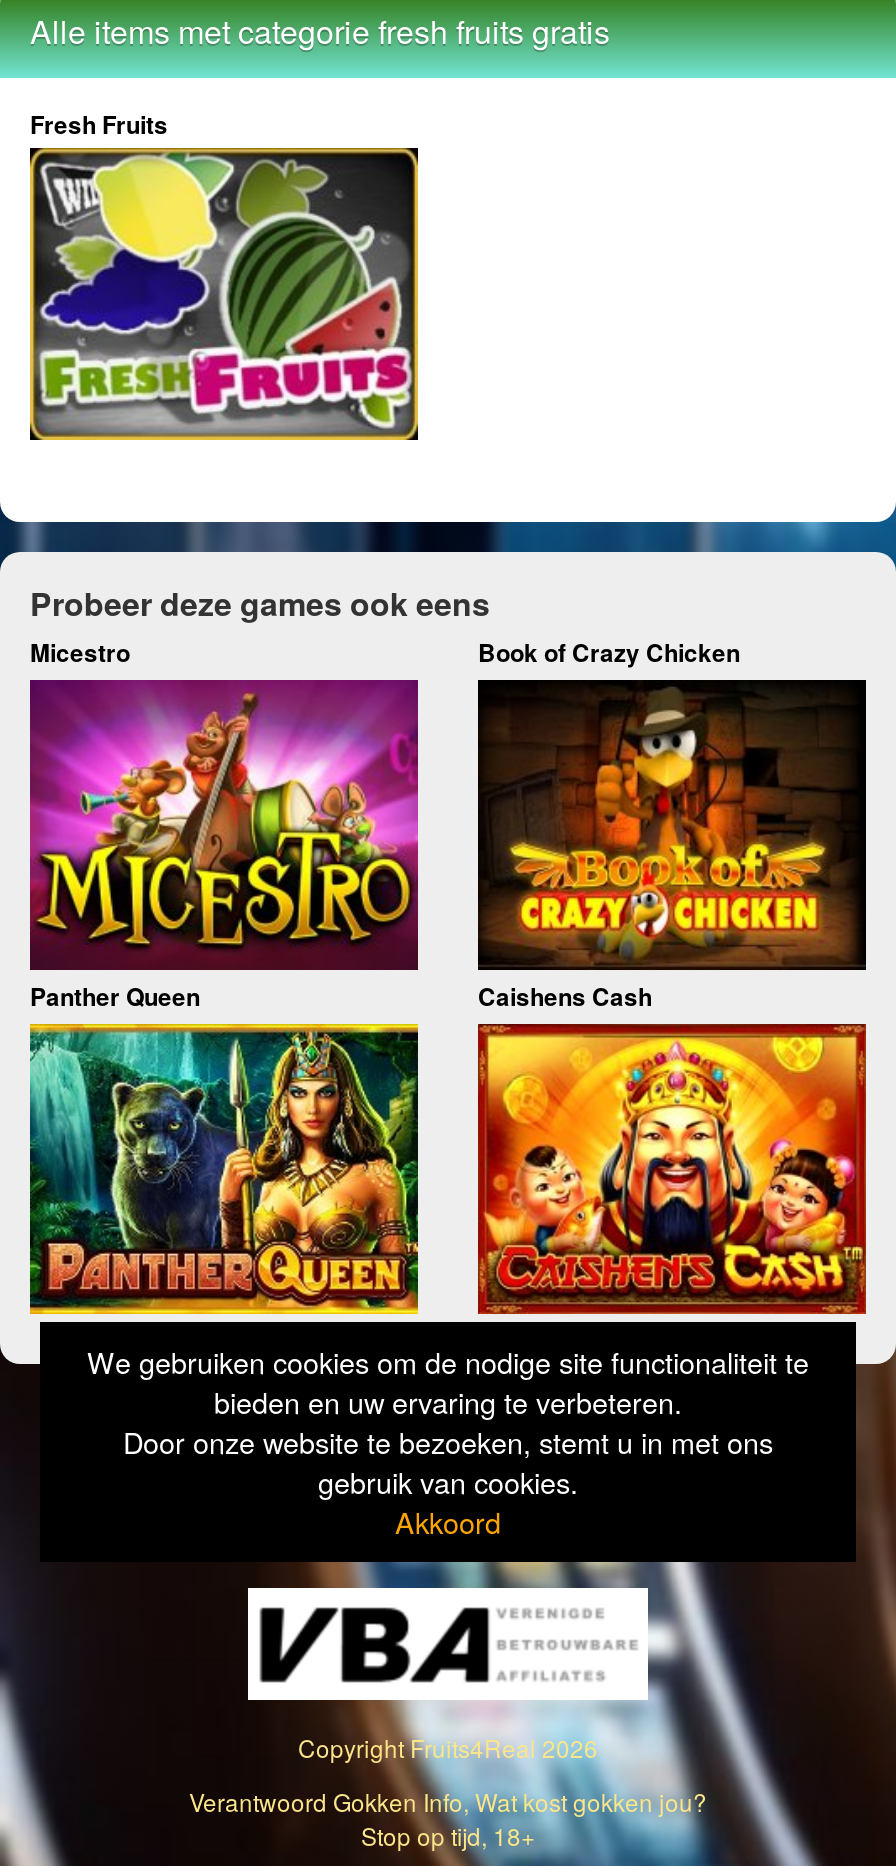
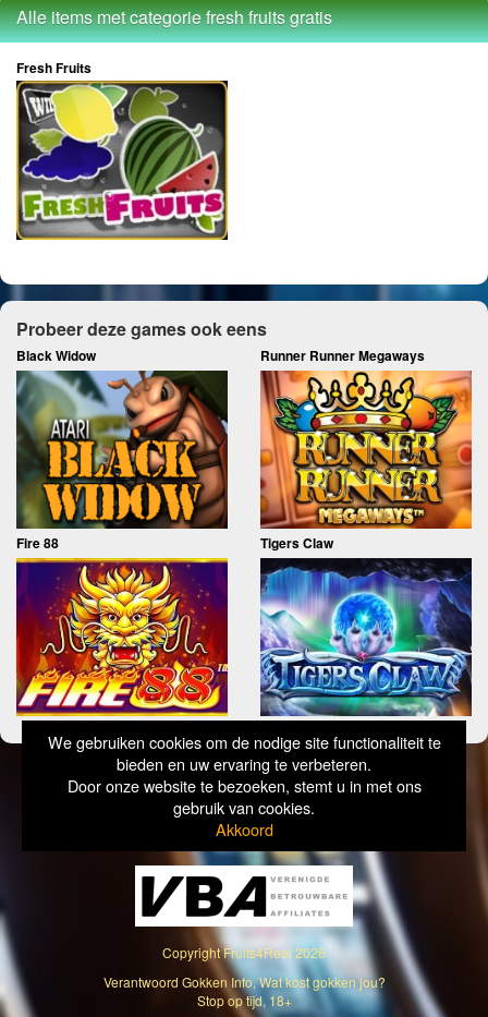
[30,633,740,669] Micestro | Book of Crazy Chicken -> [16,345,425,365] Black Widow | Runner Runner Megaways
[28,678,652,1014] [image] | Panther Queen | Caishens Cash -> [15,370,333,553] [image] | Fire 88 | Tigers Claw
[476,678,868,972] [image] -> [259,371,473,530] [image]
[28,1030,420,1310] [image] -> [15,561,229,714] [image]
[476,1022,868,1316] [image] -> [259,557,473,717] [image]

